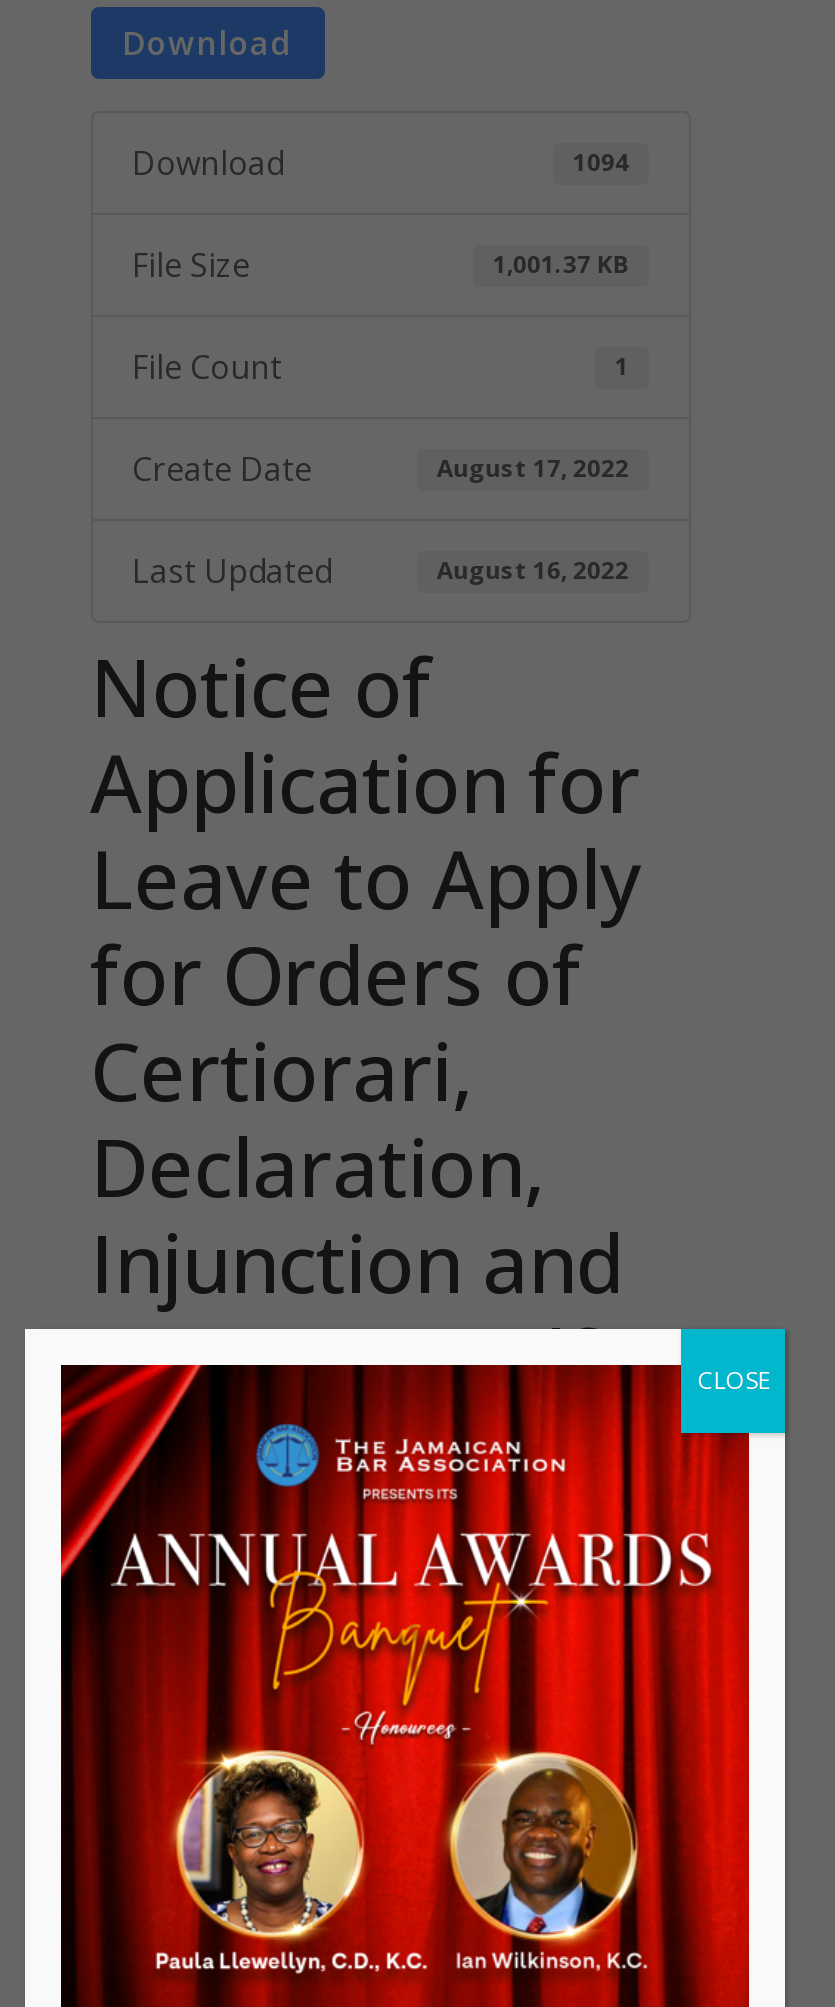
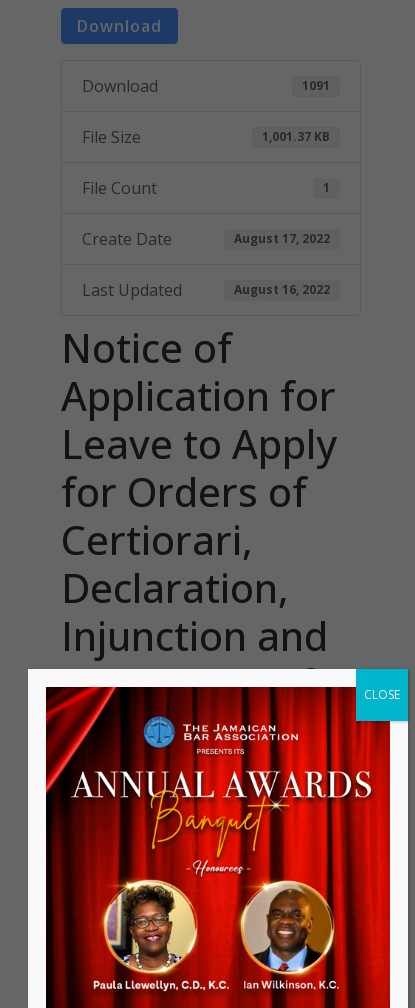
[573,146,629,180] 1094 -> [302,77,330,94] 1091

